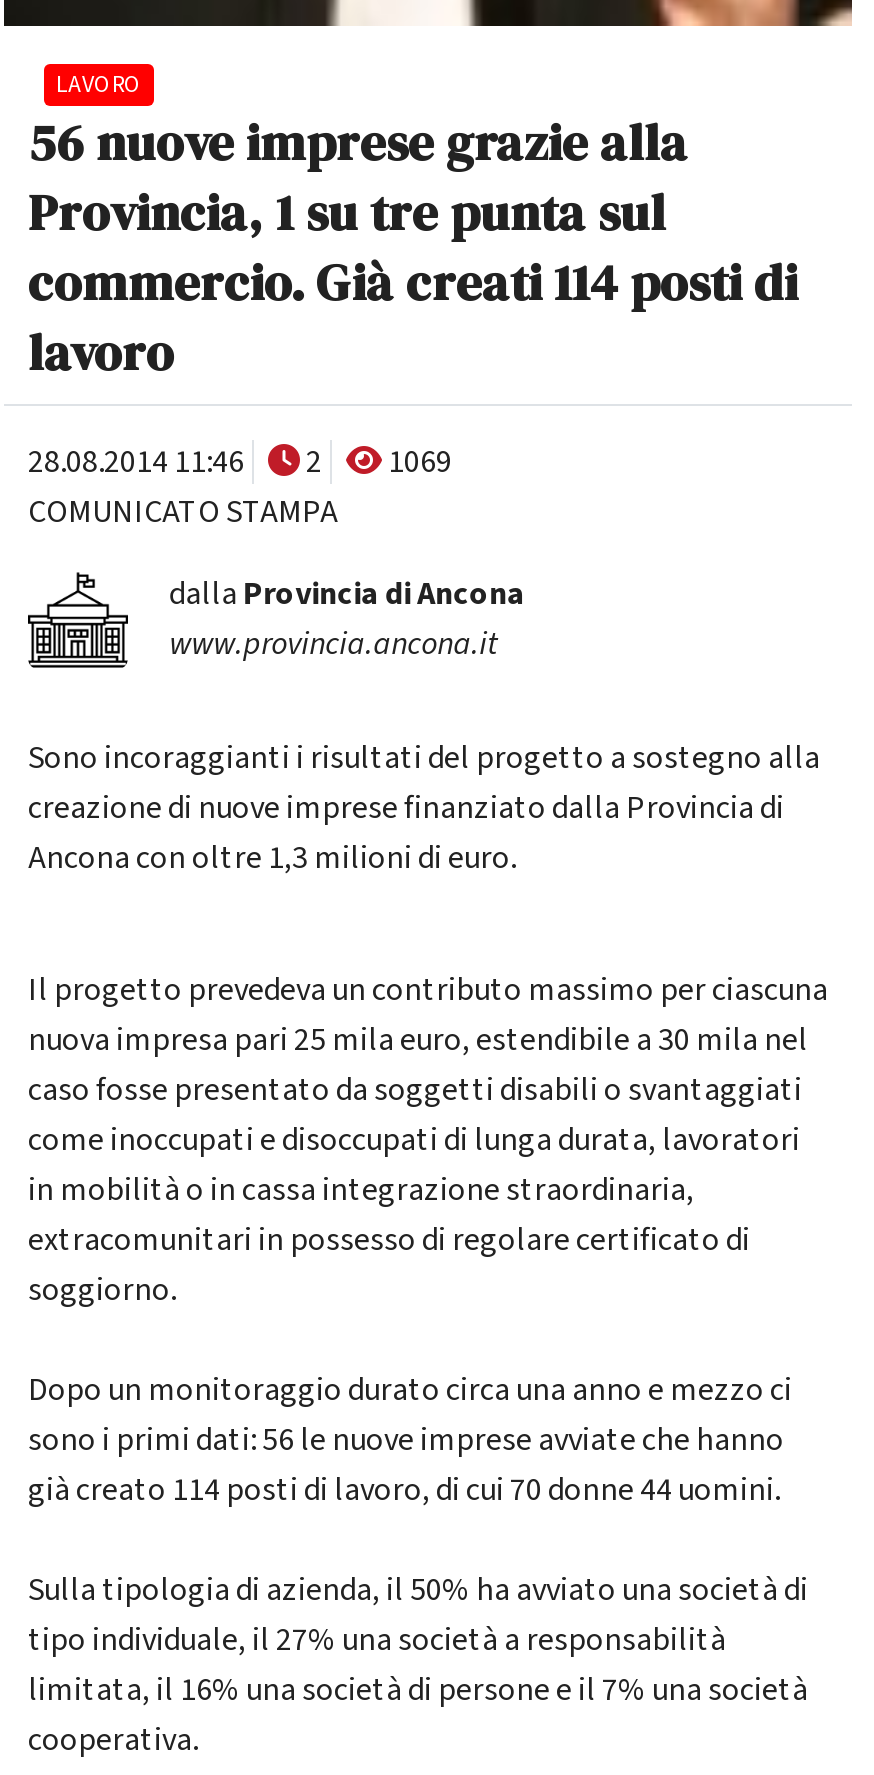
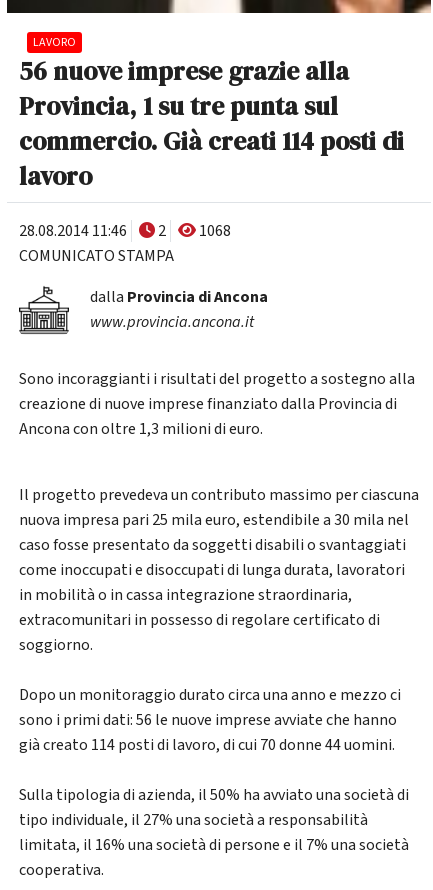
[28,439,452,483] 28.08.2014 11:46 2 1069 -> [19,219,231,241] 28.08.2014 11:46 2 1068

